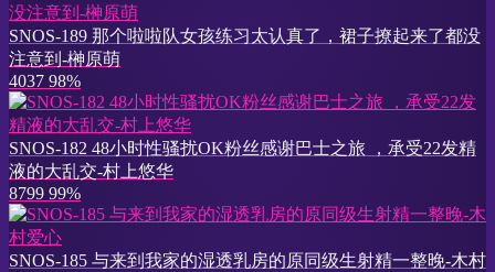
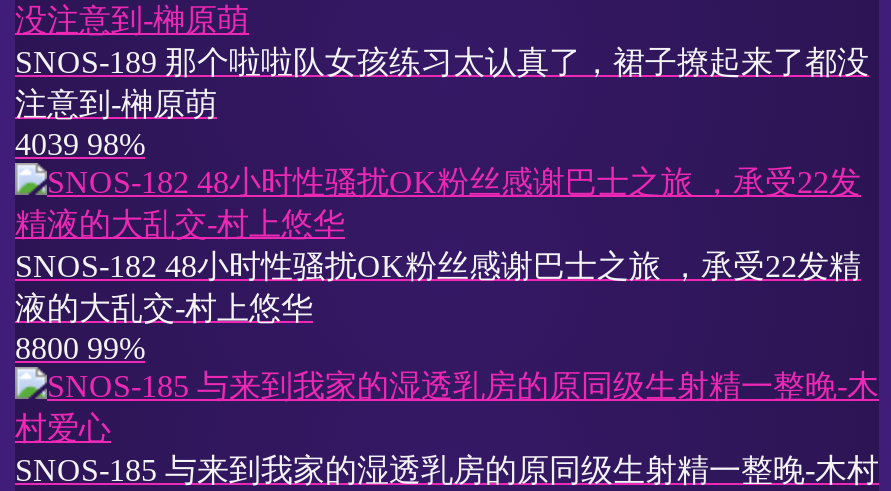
[9,71,81,90] 4037 98% -> [15,126,145,160] 4039 98%
[9,184,81,202] 8799 99% -> [15,330,145,364] 8800 99%

